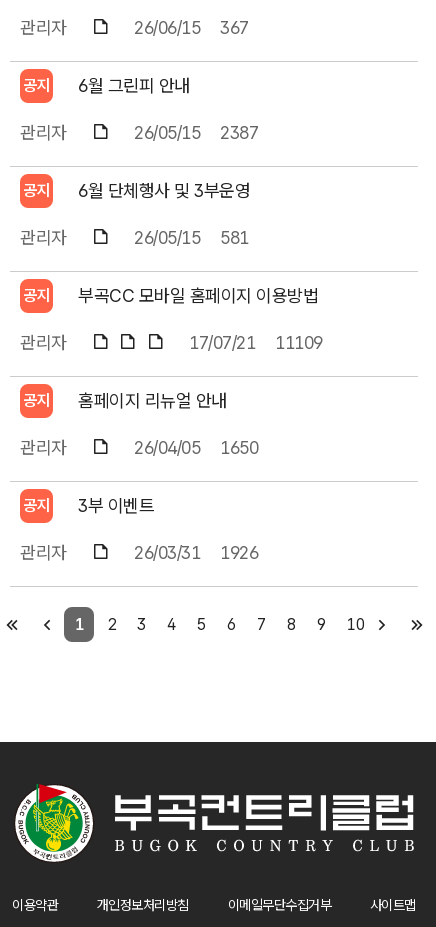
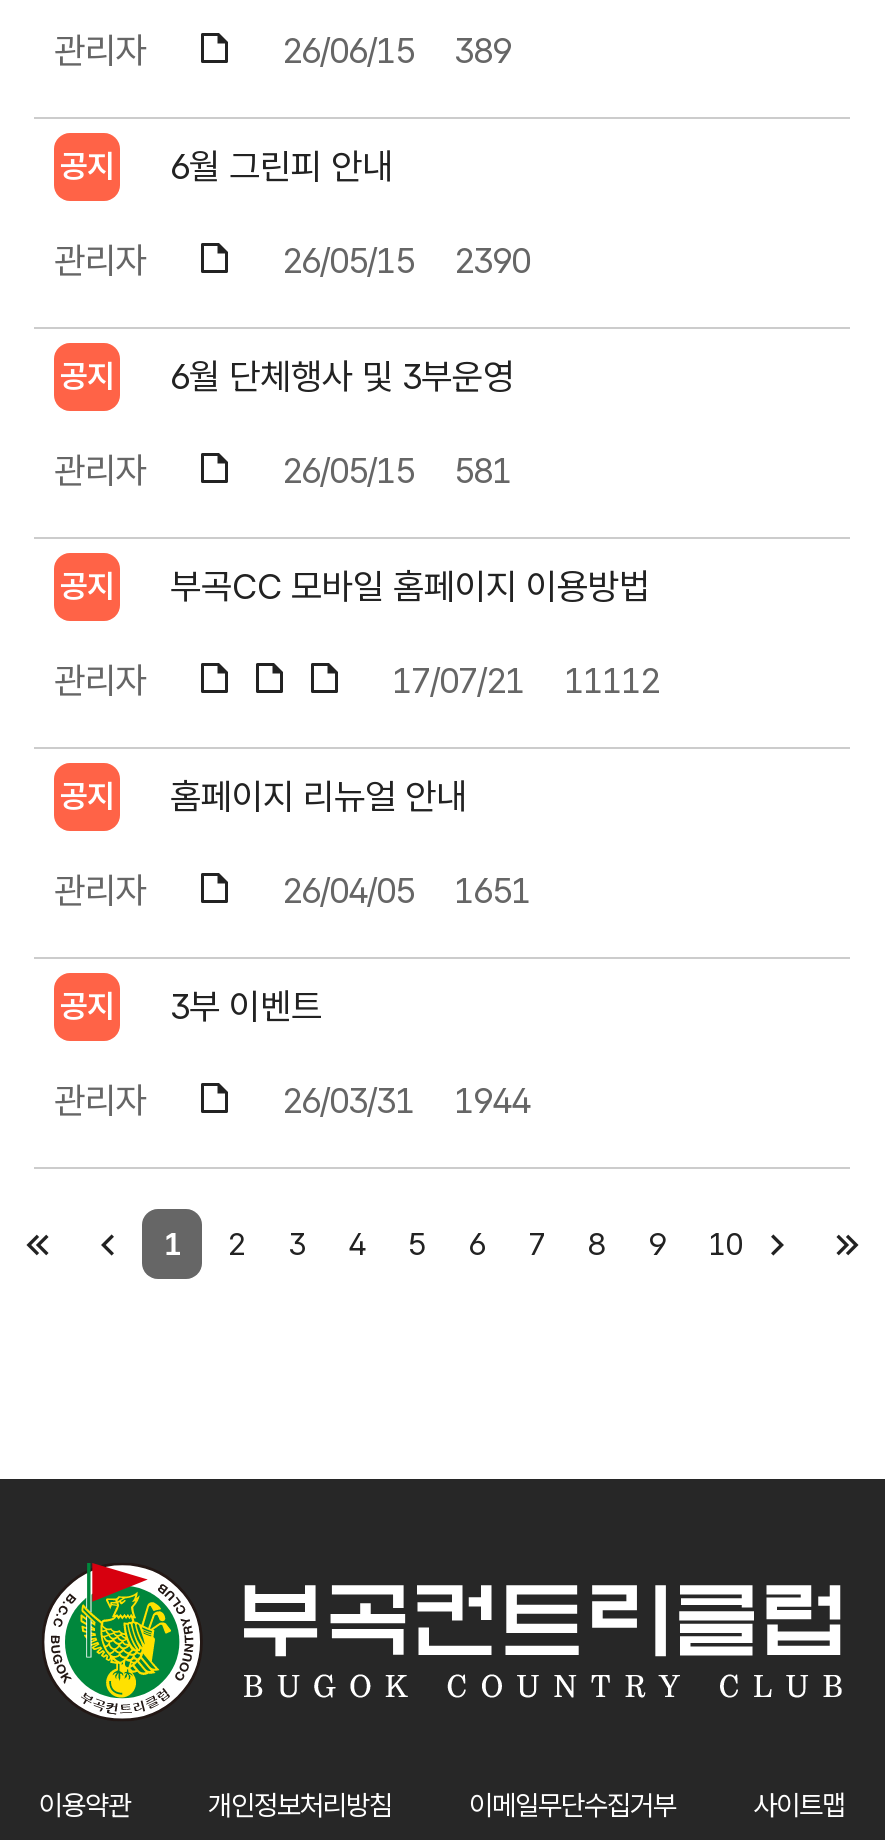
[134,17,248,38] 26/06/15 367 -> [282,29,511,71] 26/06/15 389
[134,122,258,143] 26/05/15 2387 -> [282,239,530,281] 26/05/15 2390
[189,332,322,353] 17/07/21 11109 -> [392,659,659,701] 17/07/21 11112
[134,437,258,458] 26/04/05 1650 -> [282,869,530,911] 26/04/05 1651
[134,542,258,563] 26/03/31 1926 -> [282,1079,530,1121] 26/03/31 1944

